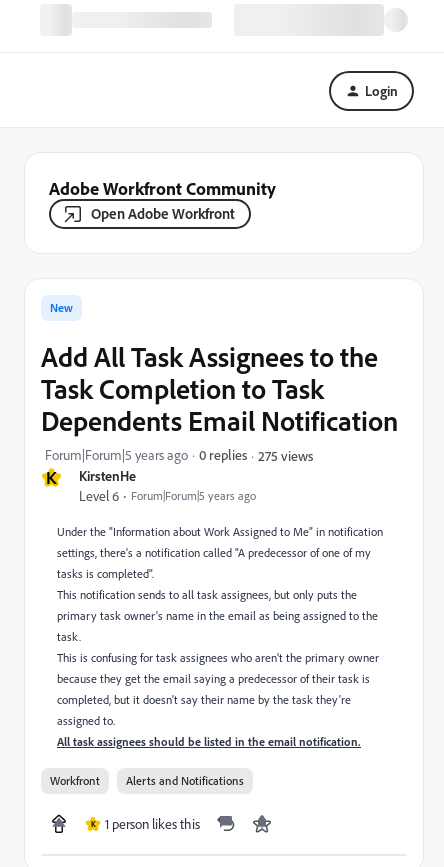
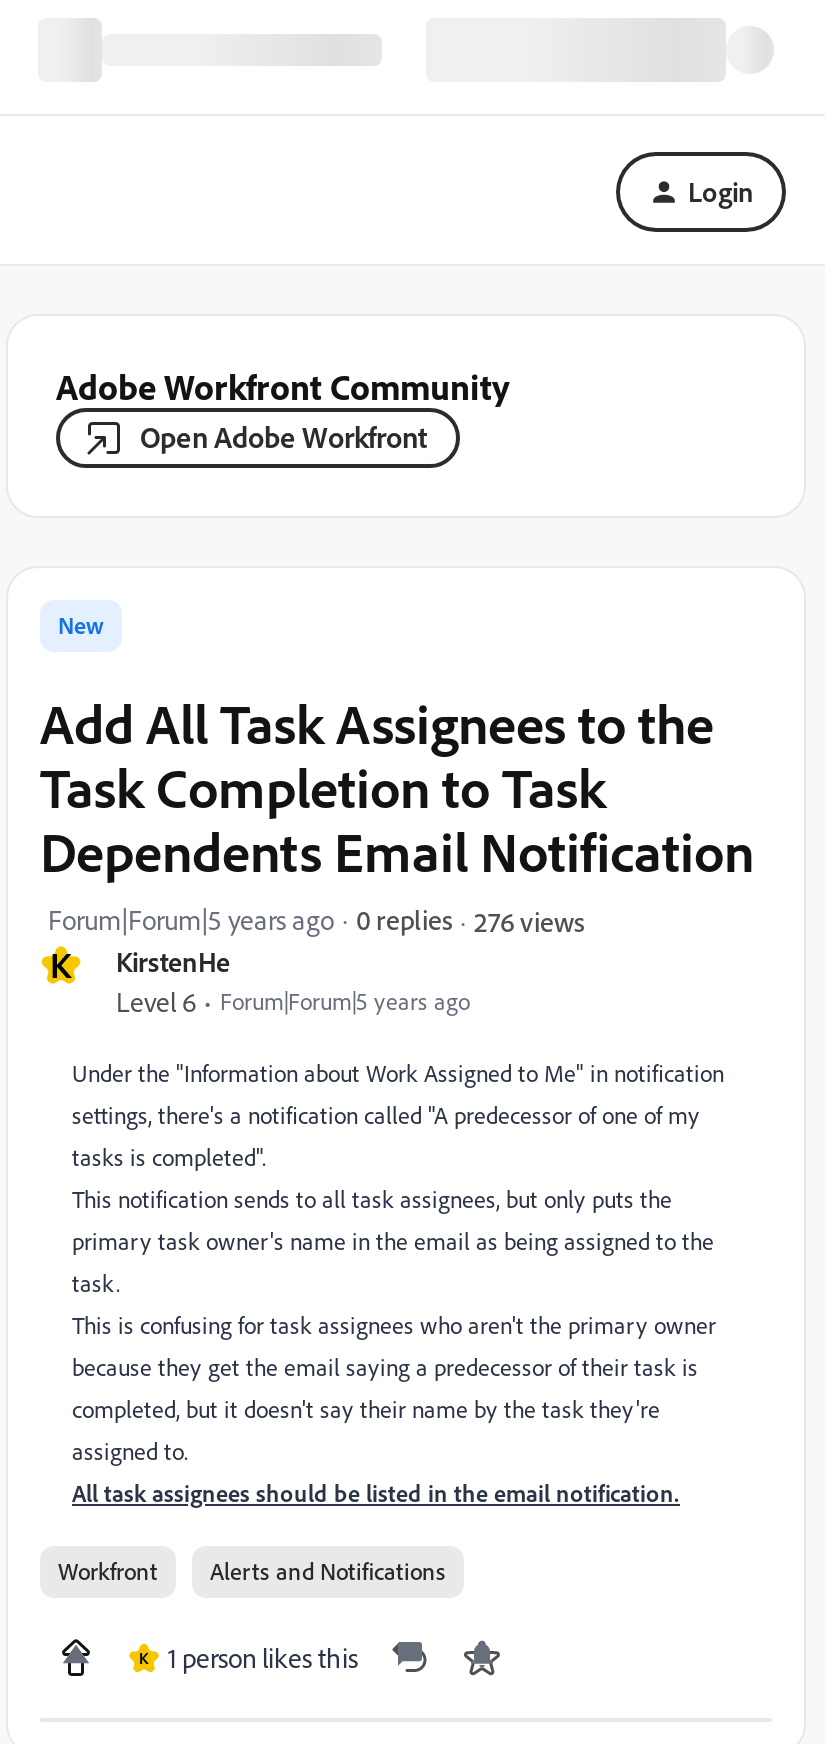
[258,446,313,463] 275 views -> [474,903,584,937] 276 views

